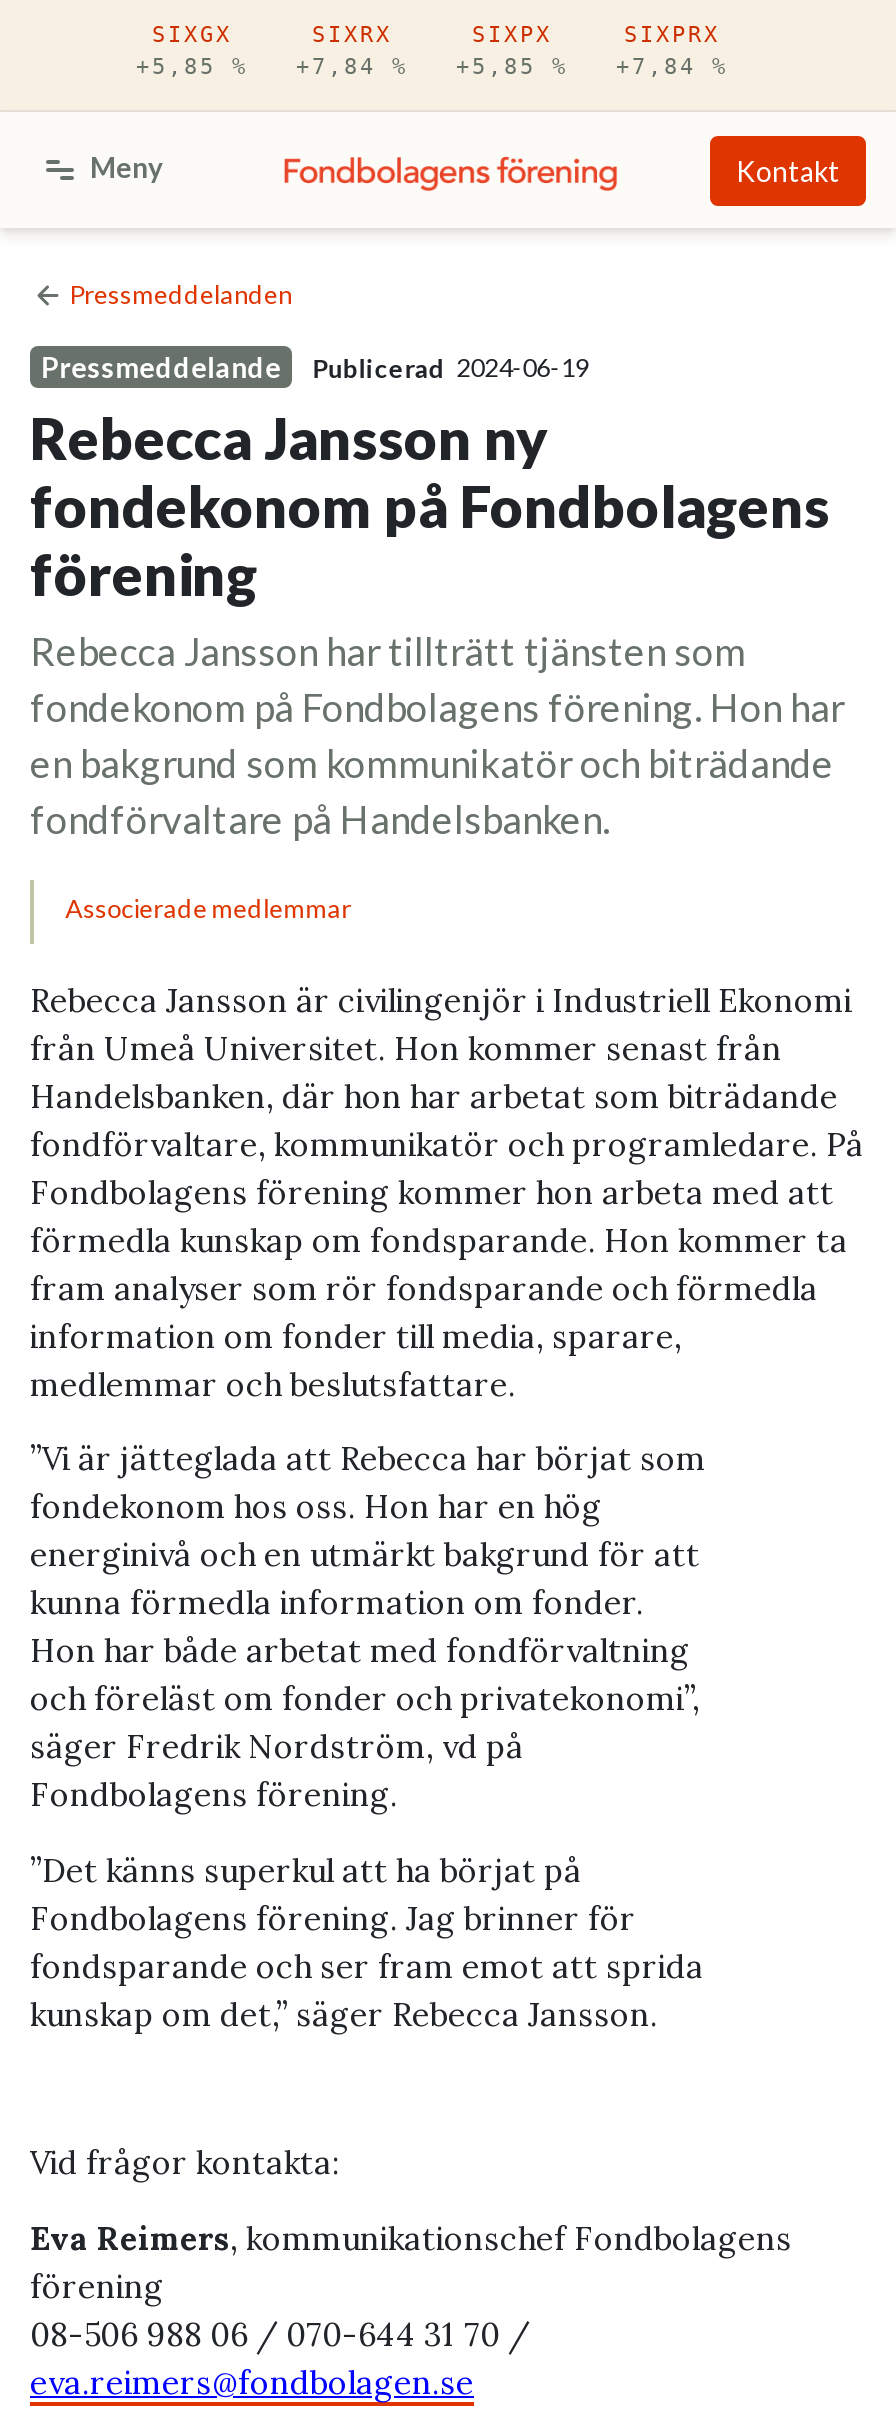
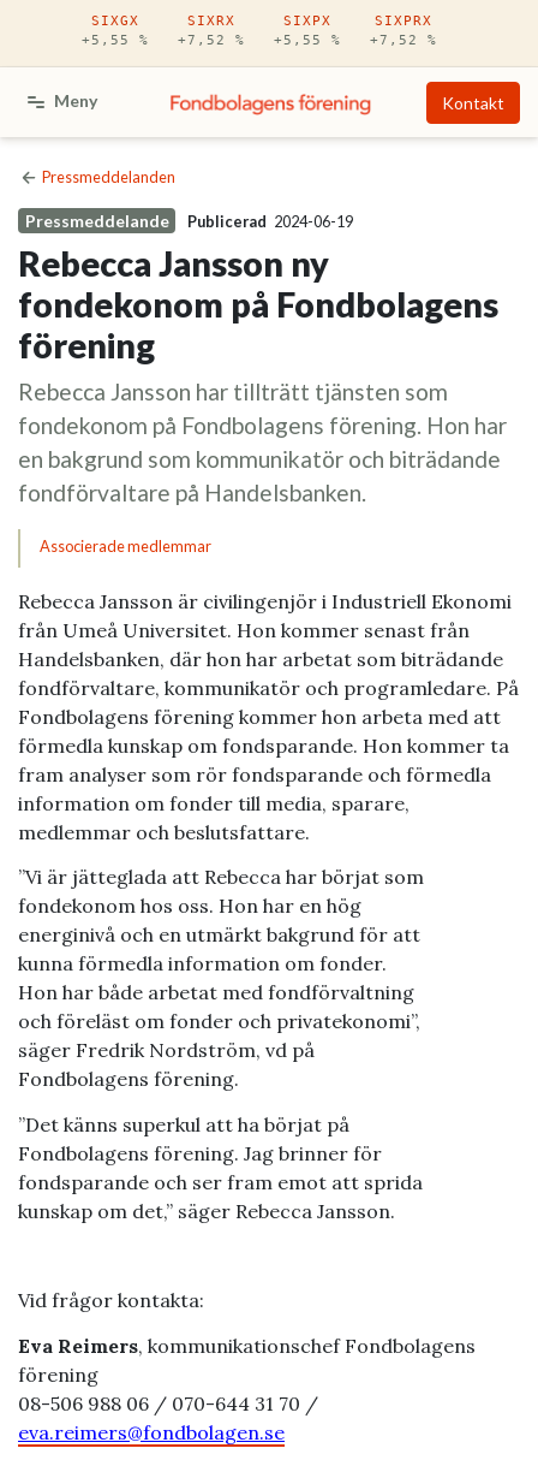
[136,54,248,80] +5,85 % -> [82,32,149,48] +5,55 %
[296,54,408,80] +7,84 % -> [178,32,245,48] +7,52 %
[456,54,568,80] +5,85 % -> [274,32,341,48] +5,55 %
[616,54,728,80] +7,84 % -> [370,32,437,48] +7,52 %

